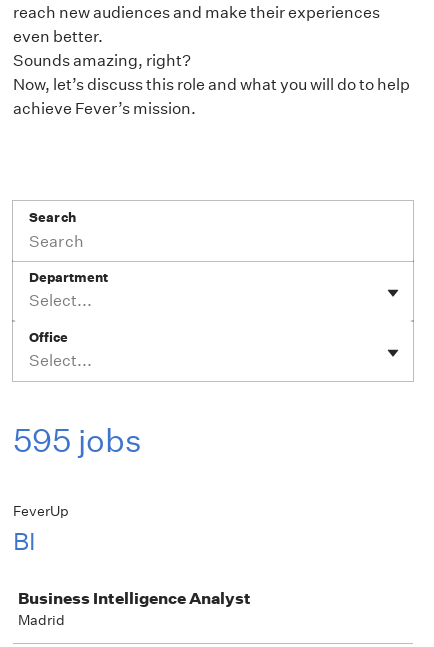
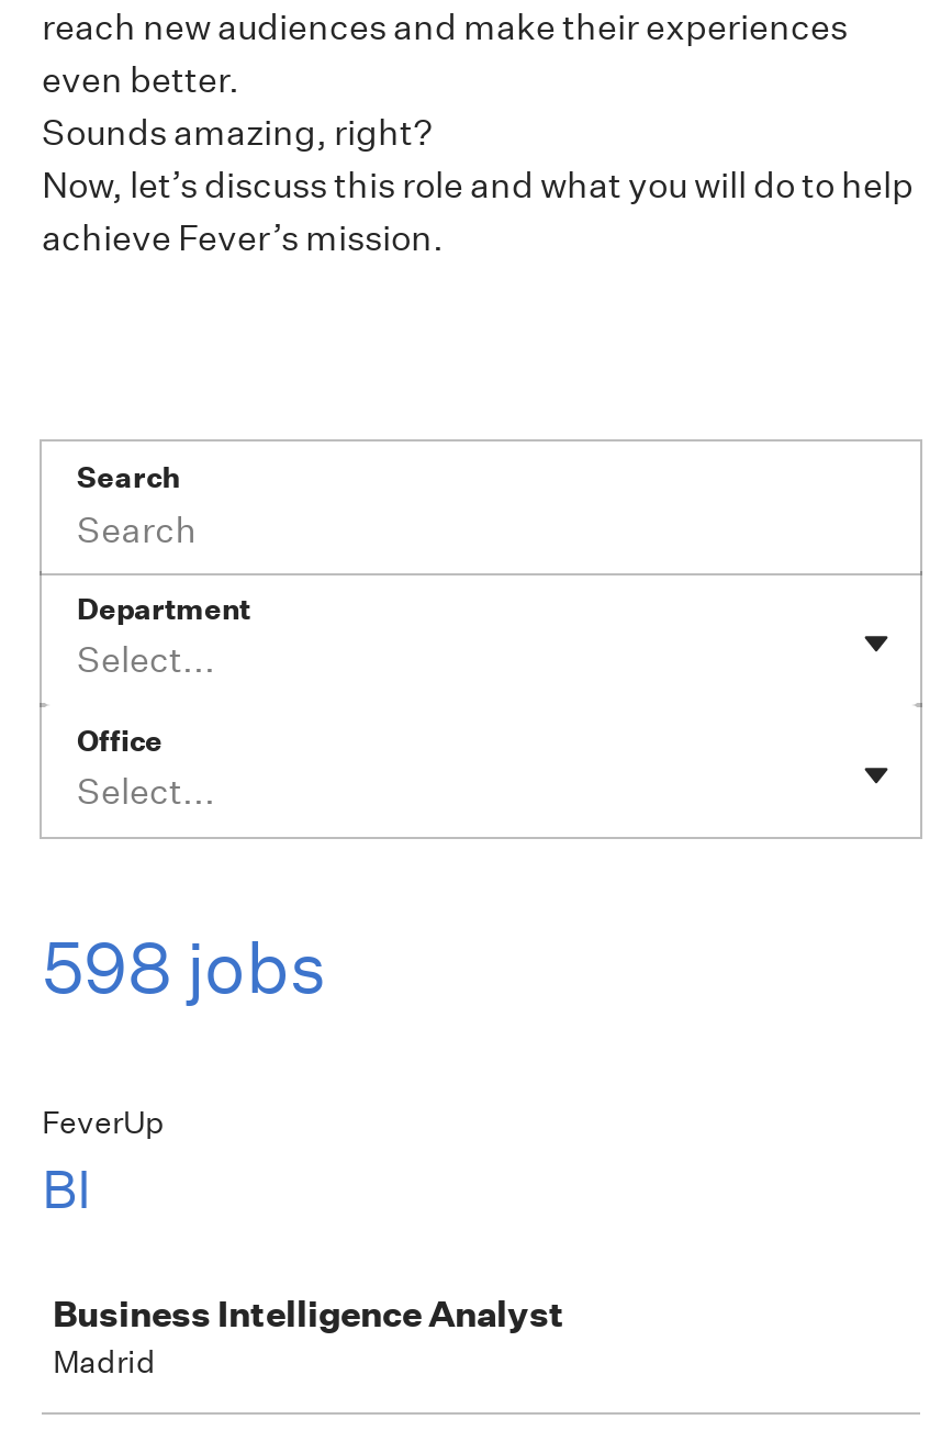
[13,421,142,460] 595 jobs -> [42,925,327,1010] 598 jobs

